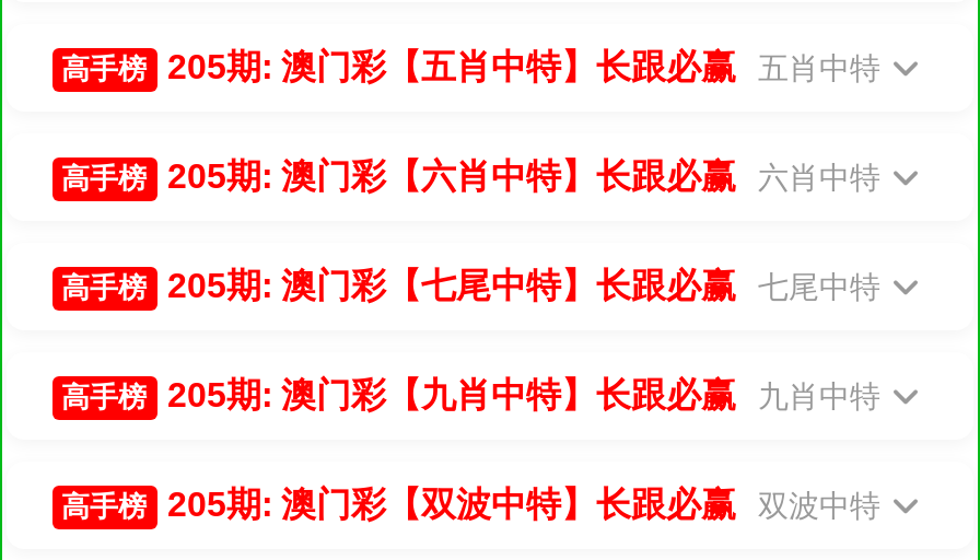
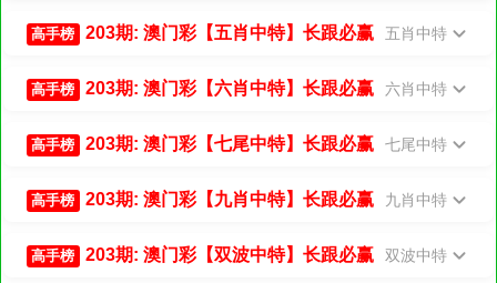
[167,47,736,84] 205期: 澳门彩【五肖中特】长跟必赢 -> [85,24,373,43] 203期: 澳门彩【五肖中特】长跟必赢
[167,156,736,193] 205期: 澳门彩【六肖中特】长跟必赢 -> [85,79,373,98] 203期: 澳门彩【六肖中特】长跟必赢
[167,265,736,303] 205期: 澳门彩【七尾中特】长跟必赢 -> [85,135,373,153] 203期: 澳门彩【七尾中特】长跟必赢
[167,375,736,412] 205期: 澳门彩【九肖中特】长跟必赢 -> [85,190,373,209] 203期: 澳门彩【九肖中特】长跟必赢
[167,484,736,521] 205期: 澳门彩【双波中特】长跟必赢 -> [85,246,373,264] 203期: 澳门彩【双波中特】长跟必赢

